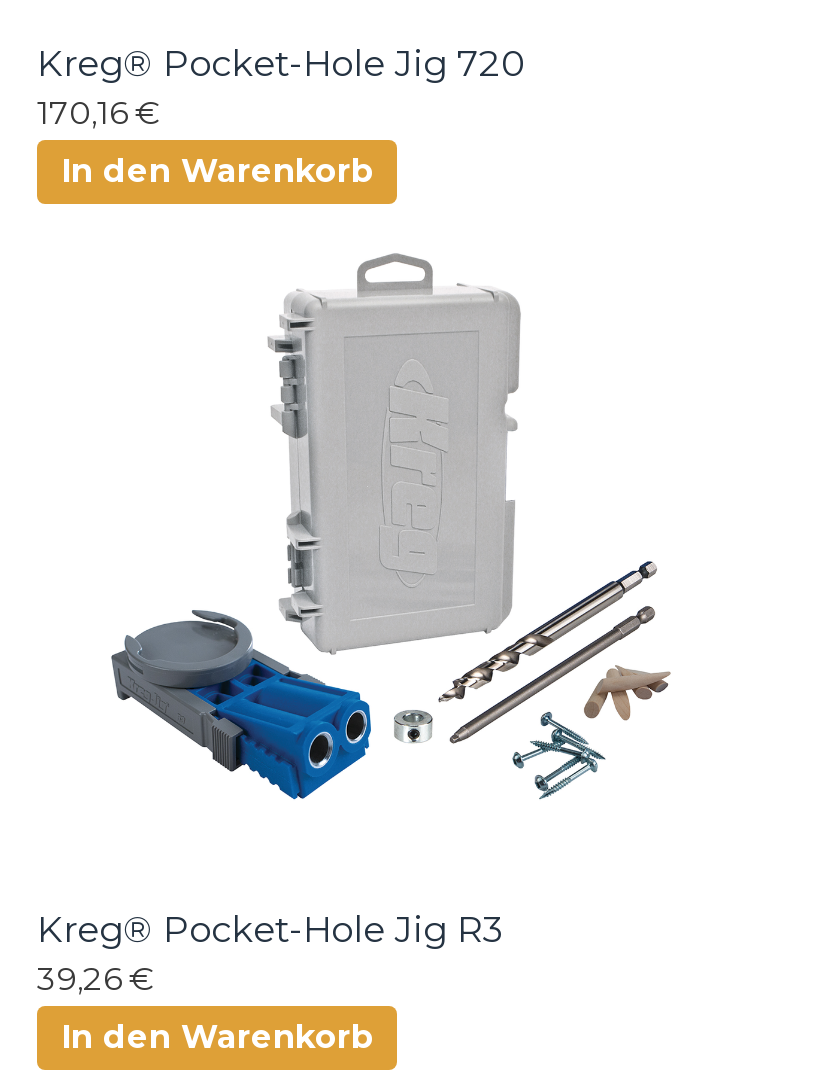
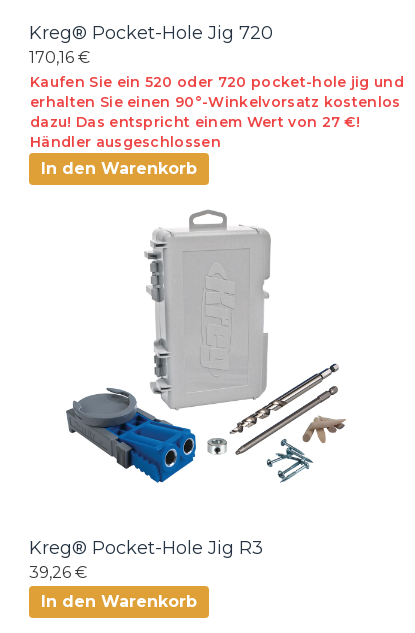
none -> [30,73,404,151] Kaufen Sie ein 520 oder 720 pocket-hole jig und | erhalten Sie einen 90°-Winkelvorsatz kostenlos | dazu! Das entspricht einem Wert von 27 €! | Händler ausgeschlossen

